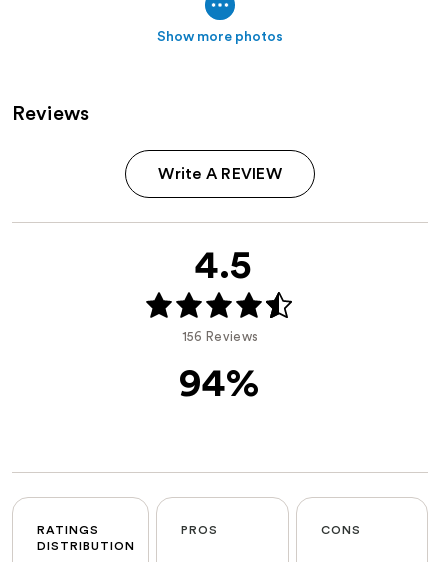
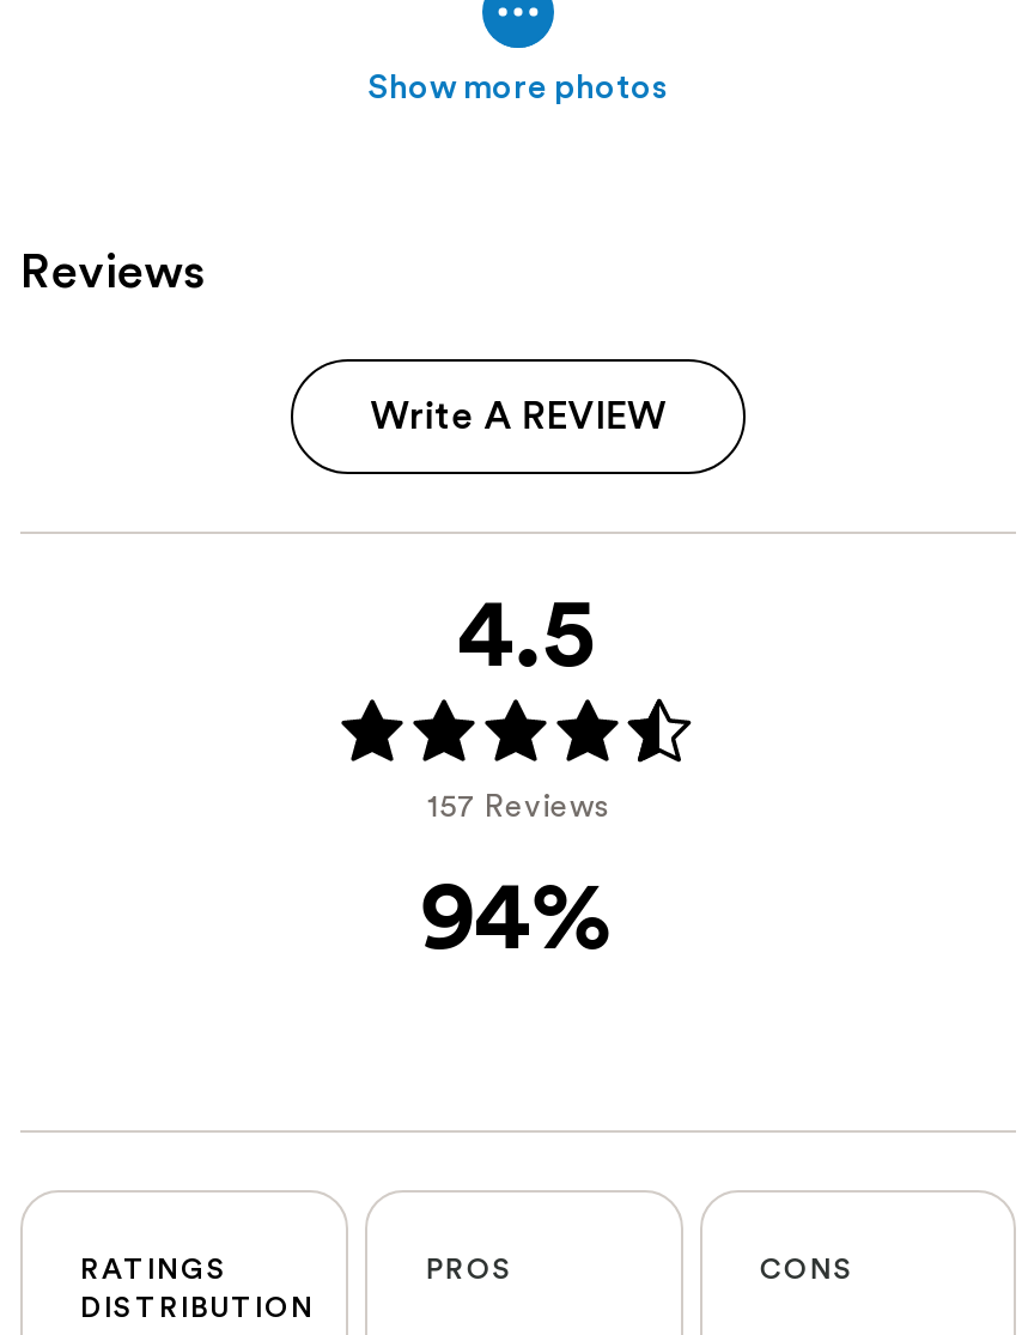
[182,330,258,343] 156 Reviews -> [427,791,610,822] 157 Reviews

